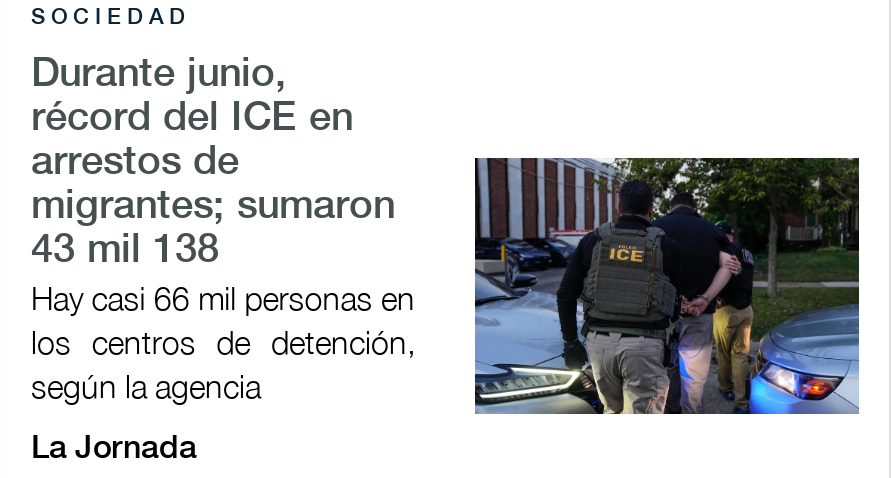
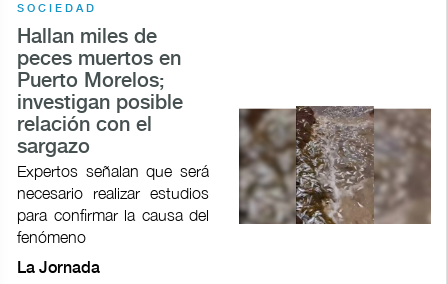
[31,53,861,416] [image] | Durante junio, | récord del ICE en | arrestos de | migrantes; sumaron | 43 mil 138 | Hay casi 66 mil personas en | los centros de detención, | según la agencia -> [17,26,432,245] [image] | Hallan miles de | peces muertos en | Puerto Morelos; | investigan posible | relación con el | sargazo | Expertos señalan que será | necesario realizar estudios | para confirmar la causa del | fenómeno

